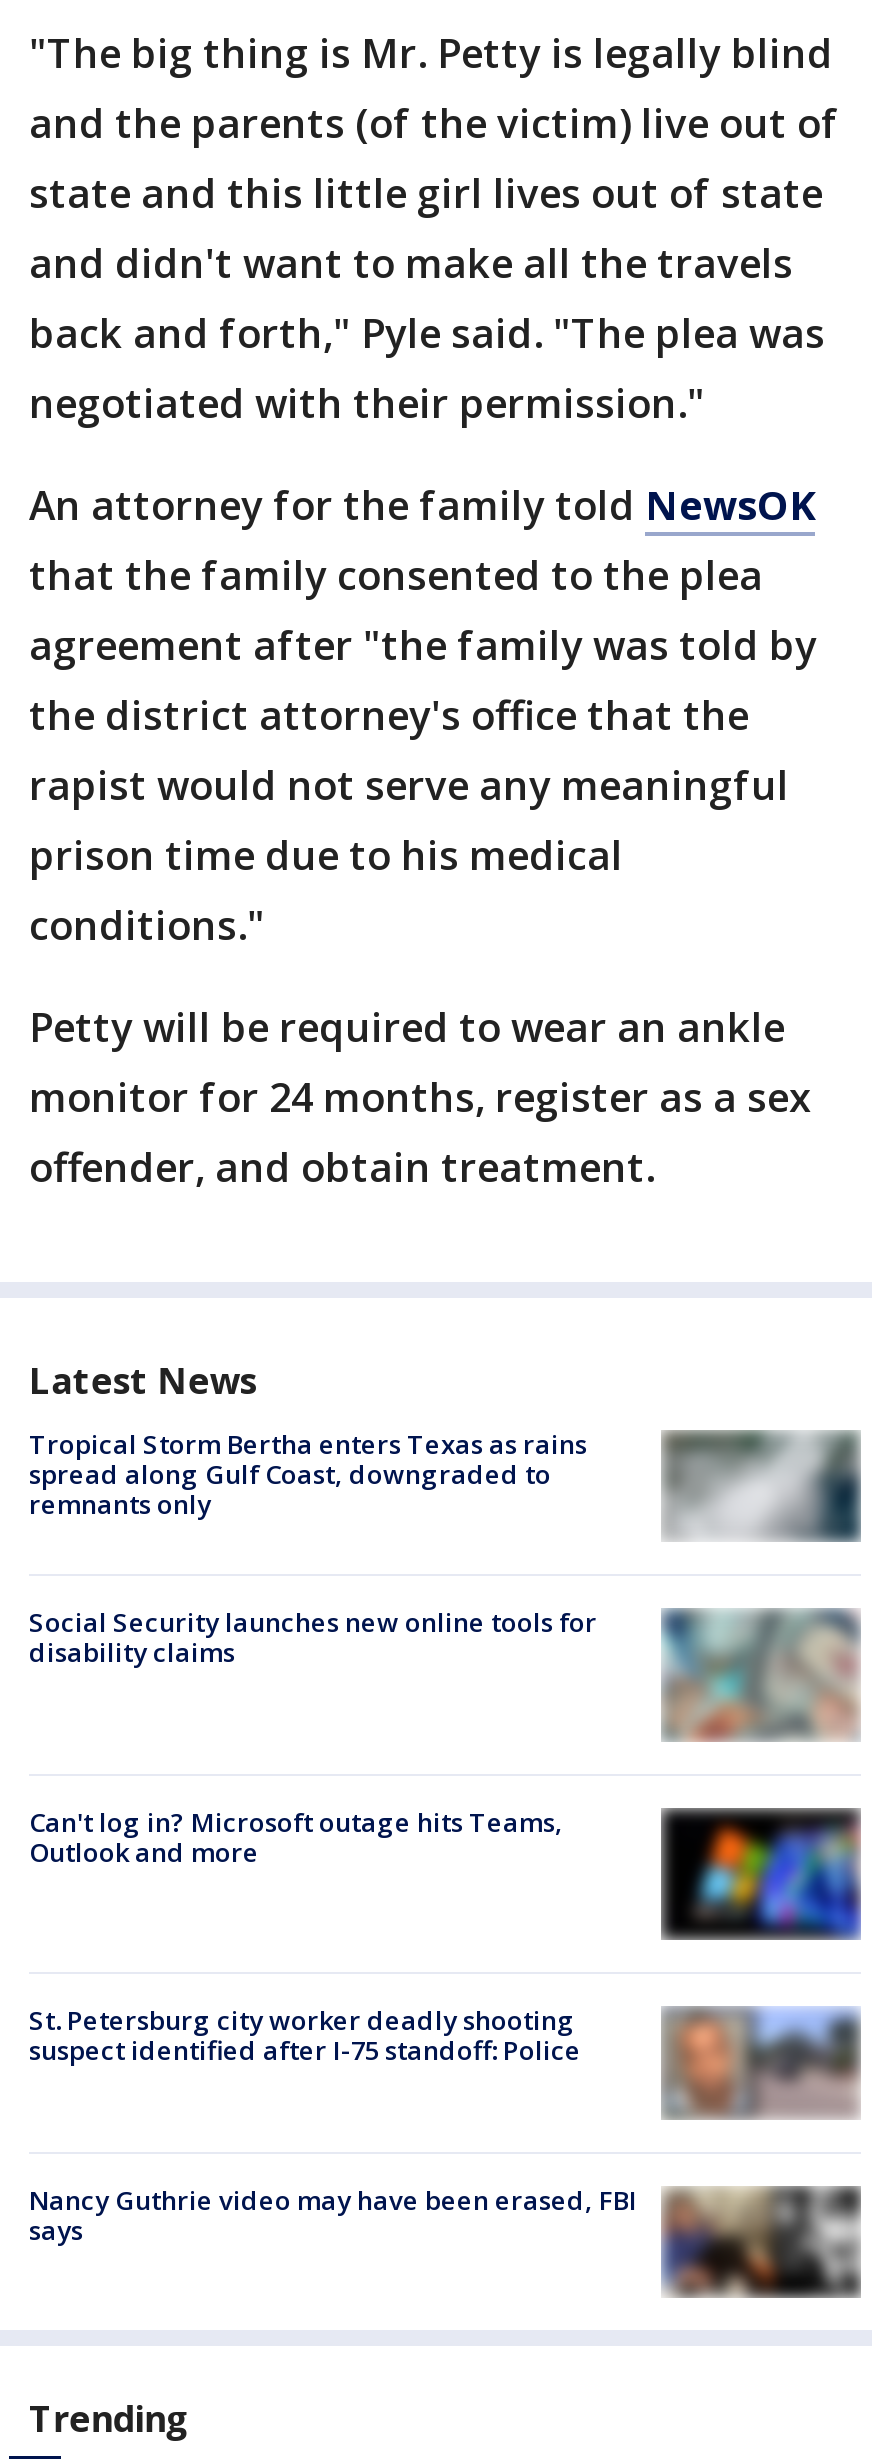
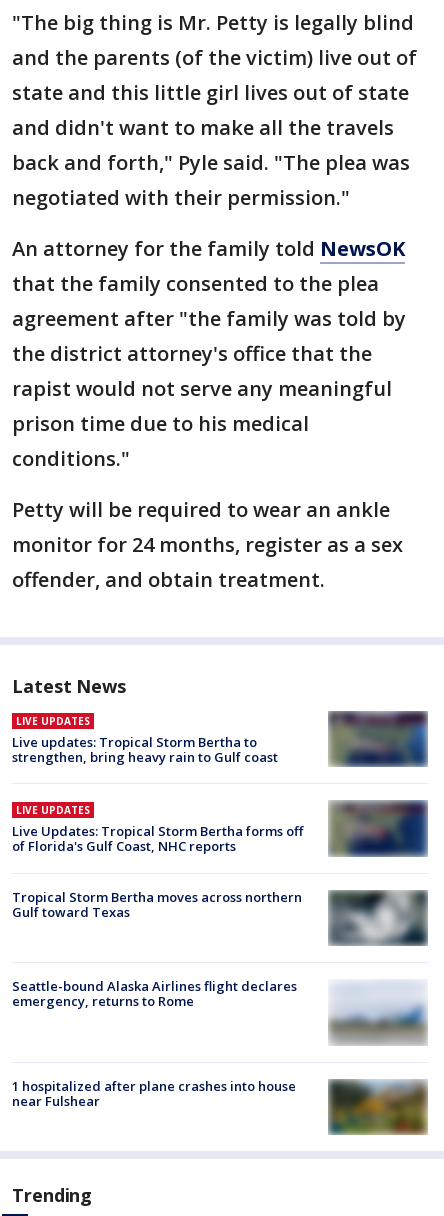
[29,1426,587,1522] Tropical Storm Bertha enters Texas as rains | spread along Gulf Coast, downgraded to | remnants only -> [12,714,278,766] LIVE UPDATES | Live updates: Tropical Storm Bertha to | strengthen, bring heavy rain to Gulf coast
[665,1430,861,1542] [image] -> [329,711,428,767] [image]
[29,1605,861,1742] [image] | Social Security launches new online tools for | disability claims -> [12,800,428,857] [image] | LIVE UPDATES | Live Updates: Tropical Storm Bertha forms off | of Florida's Gulf Coast, NHC reports
[29,1803,563,1869] Can't log in? Microsoft outage hits Teams, | Outlook and more -> [12,888,302,921] Tropical Storm Bertha moves across northern | Gulf toward Texas
[659,1808,863,1942] [image] -> [328,890,428,956] [image]
[29,1990,861,2118] [image] | St. Petersburg city worker deadly shooting | suspect identified after I-75 standoff: Police -> [12,977,427,1044] [image] | Seattle-bound Alaska Airlines flight declares | emergency, returns to Rome
[29,2181,861,2298] [image] | Nancy Guthrie video may have been erased, FBI | says -> [12,1077,428,1135] [image] | 1 hospitalized after plane crashes into house | near Fulshear

